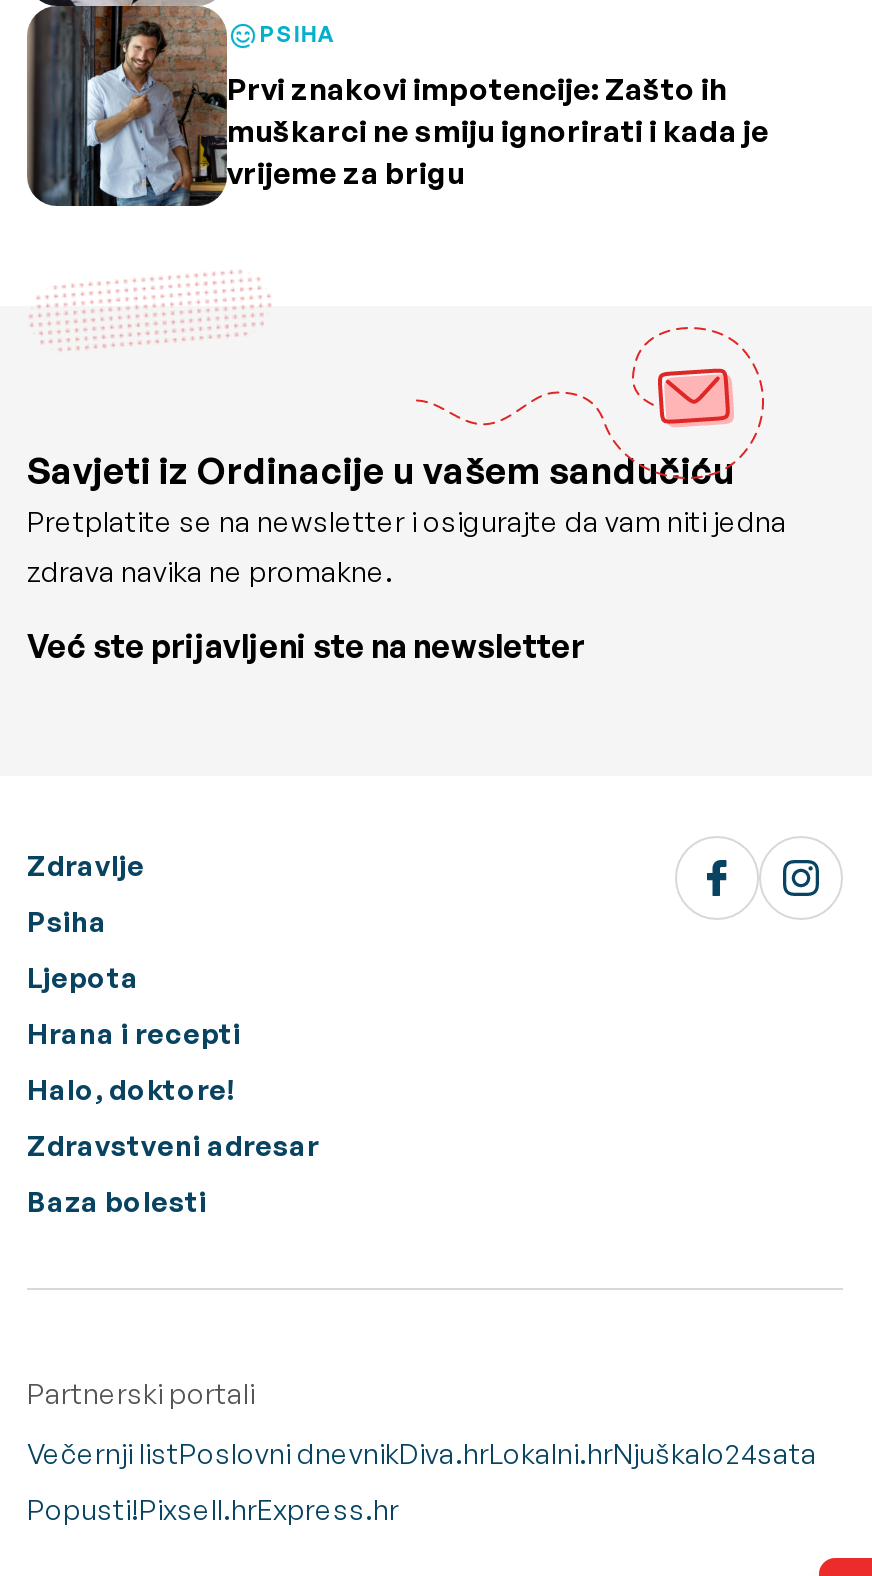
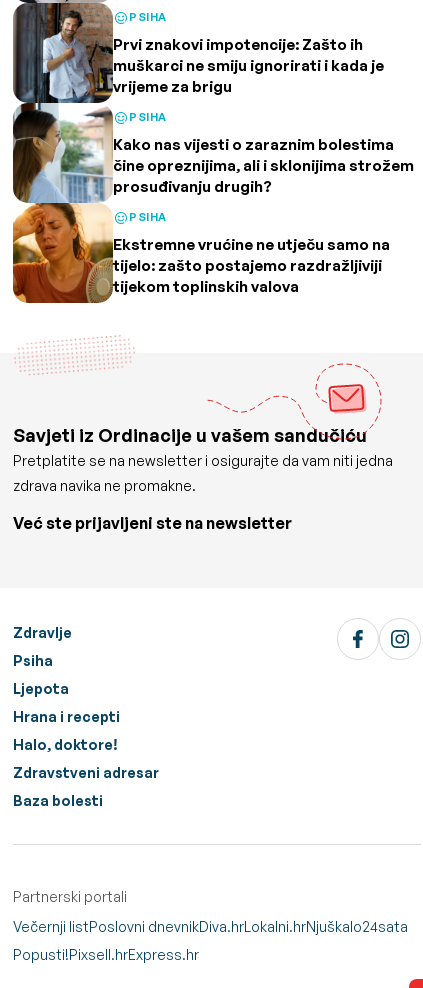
none -> [12,102,414,304] [image] | PSIHA | Kako nas vijesti o zaraznim bolestima | čine opreznijima, ali i sklonijima strožem | prosuđivanju drugih? | PSIHA | Ekstremne vrućine ne utječu samo na | tijelo: zašto postajemo razdražljiviji | tijekom toplinskih valova

